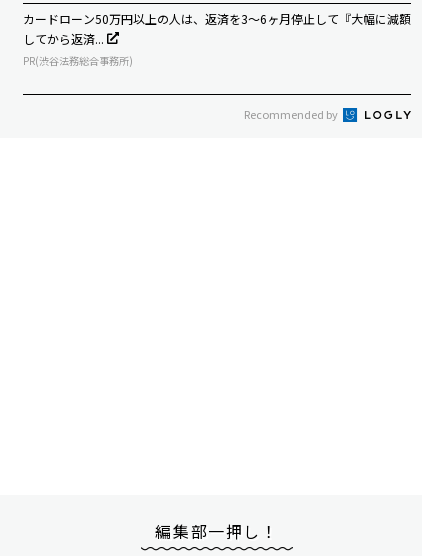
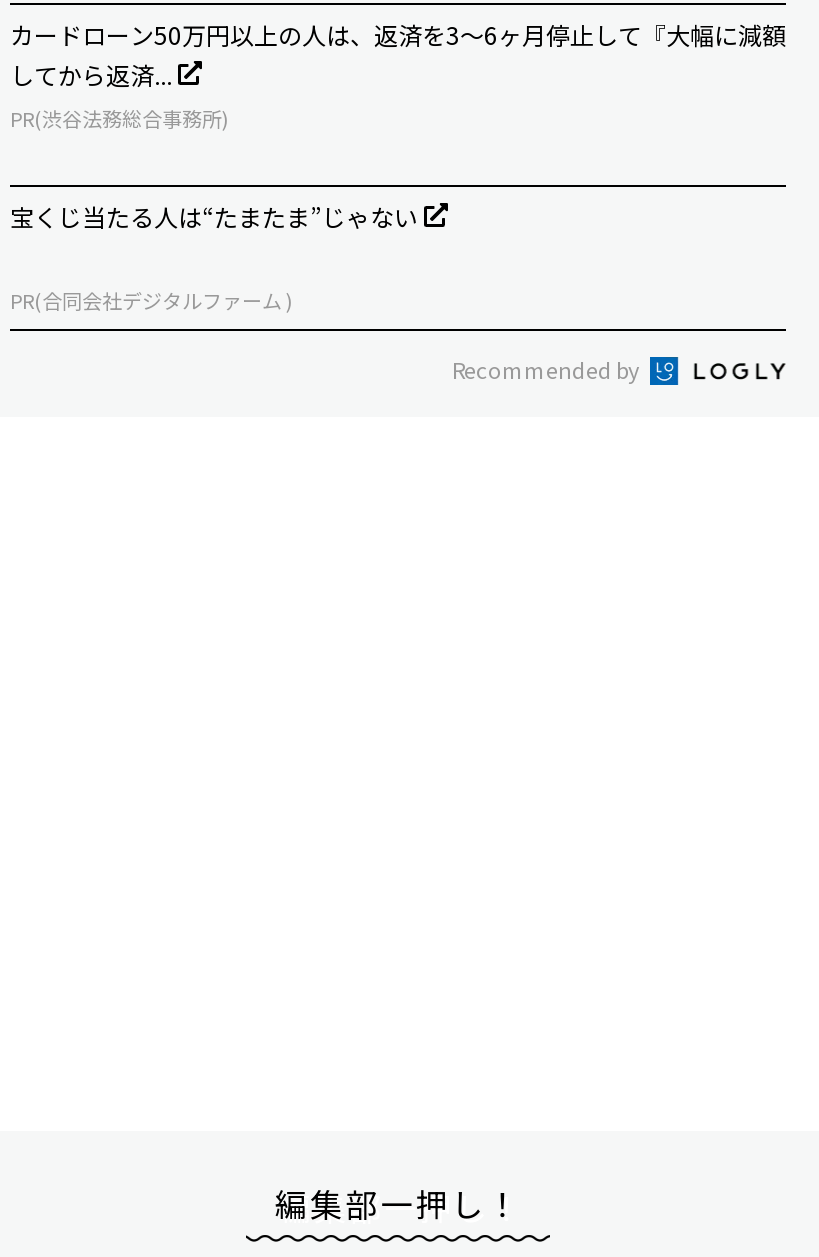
none -> [10,198,424,314] 宝くじ当たる人は“たまたま”じゃない | PR(合同会社デジタルファーム )

